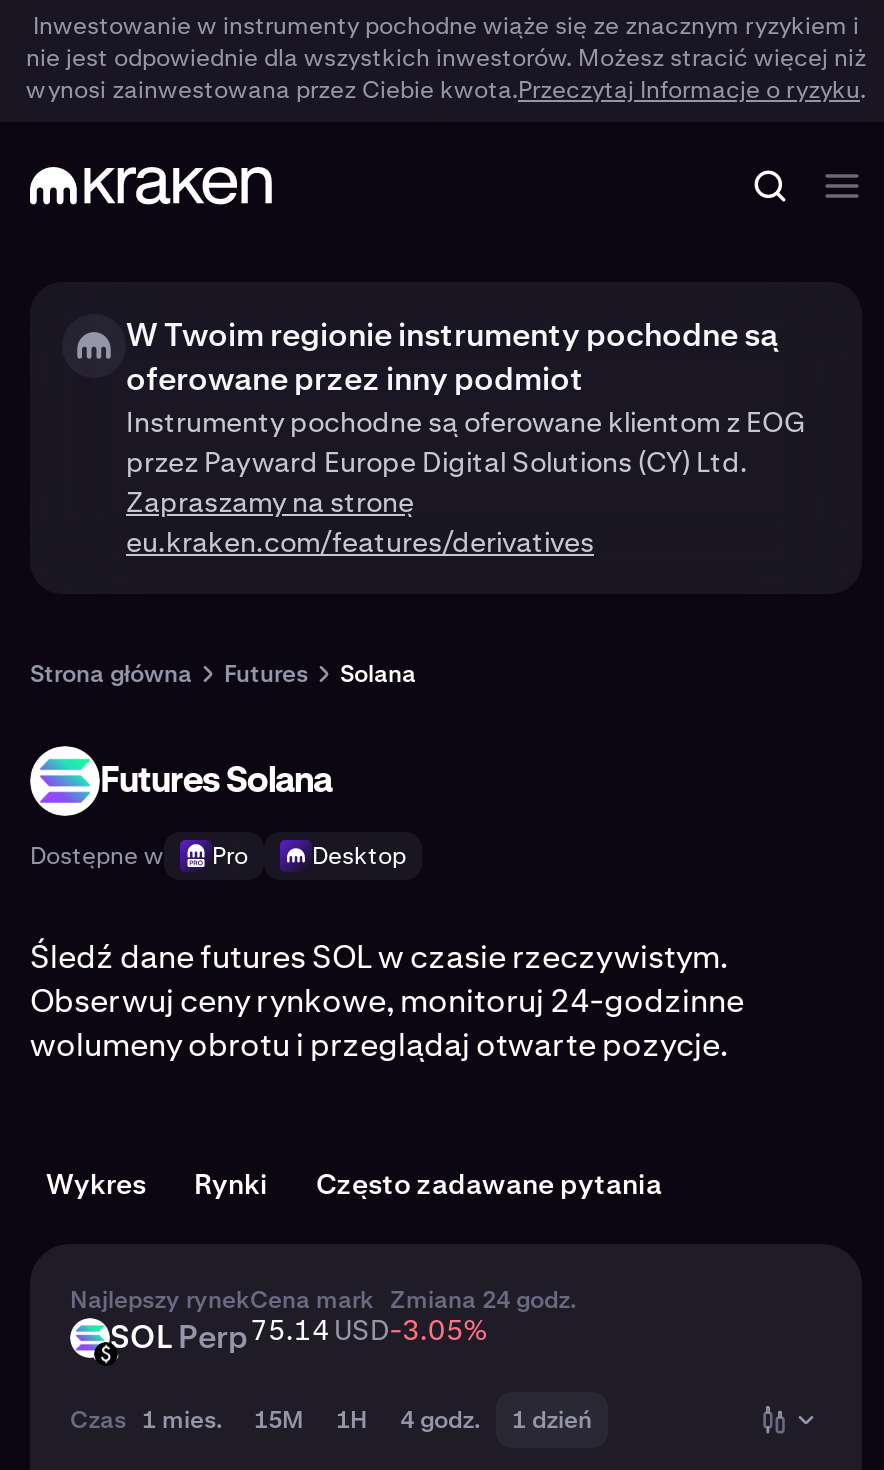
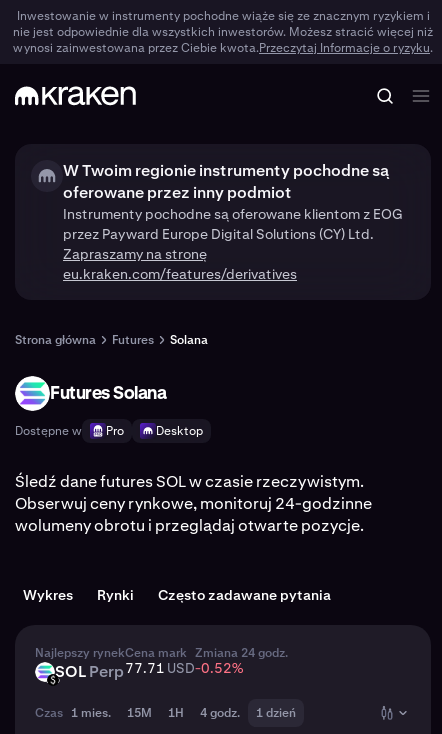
[250,1312,390,1348] 75.14 USD -> [125,659,195,677] 77.71 USD
[390,1312,486,1348] -3.05% -> [195,659,243,677] -0.52%

